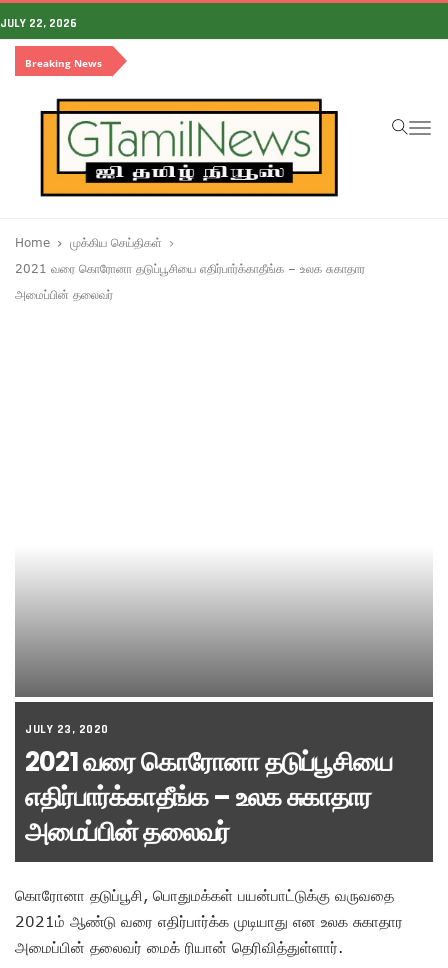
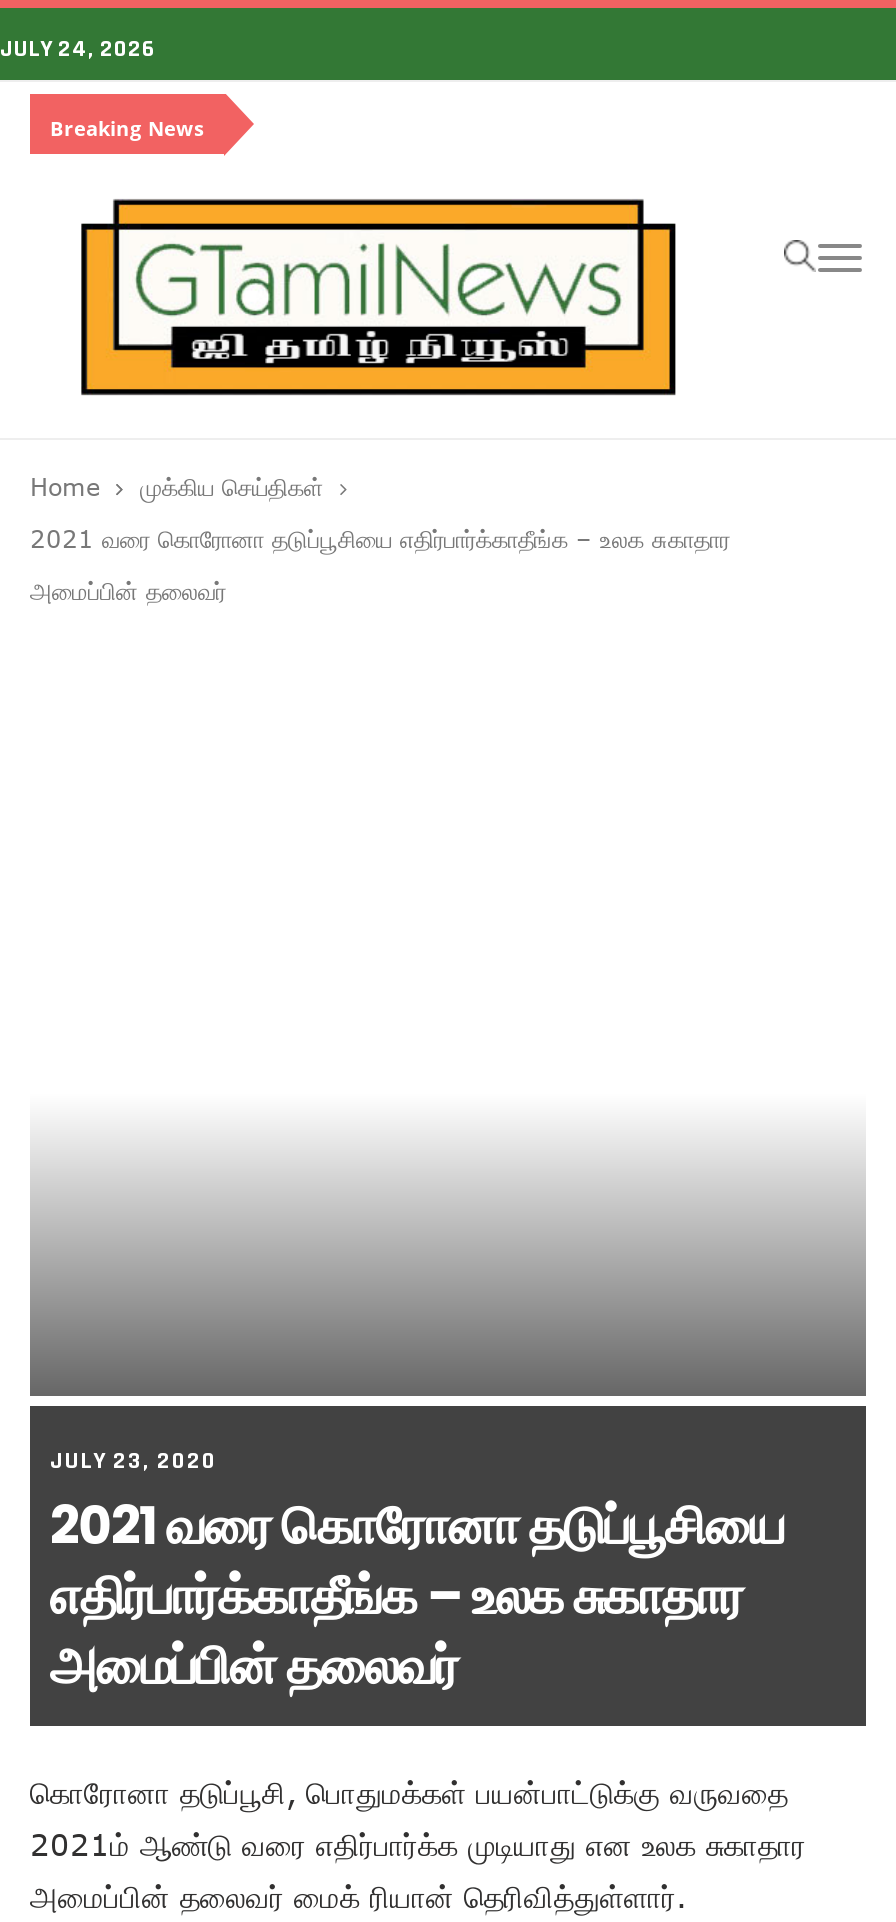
[0,16,77,31] JULY 22, 2026 -> [0,34,156,64] JULY 24, 2026

